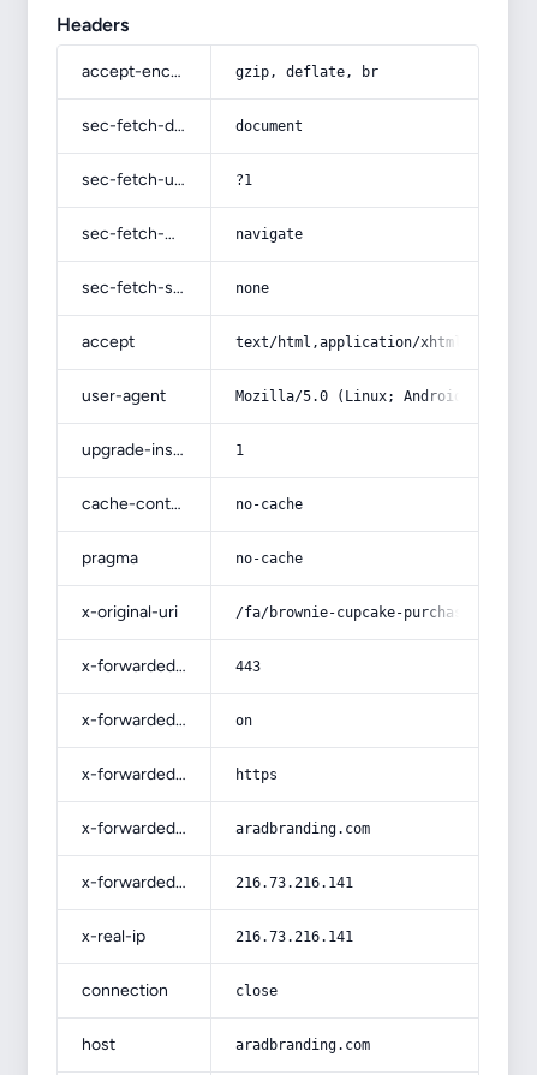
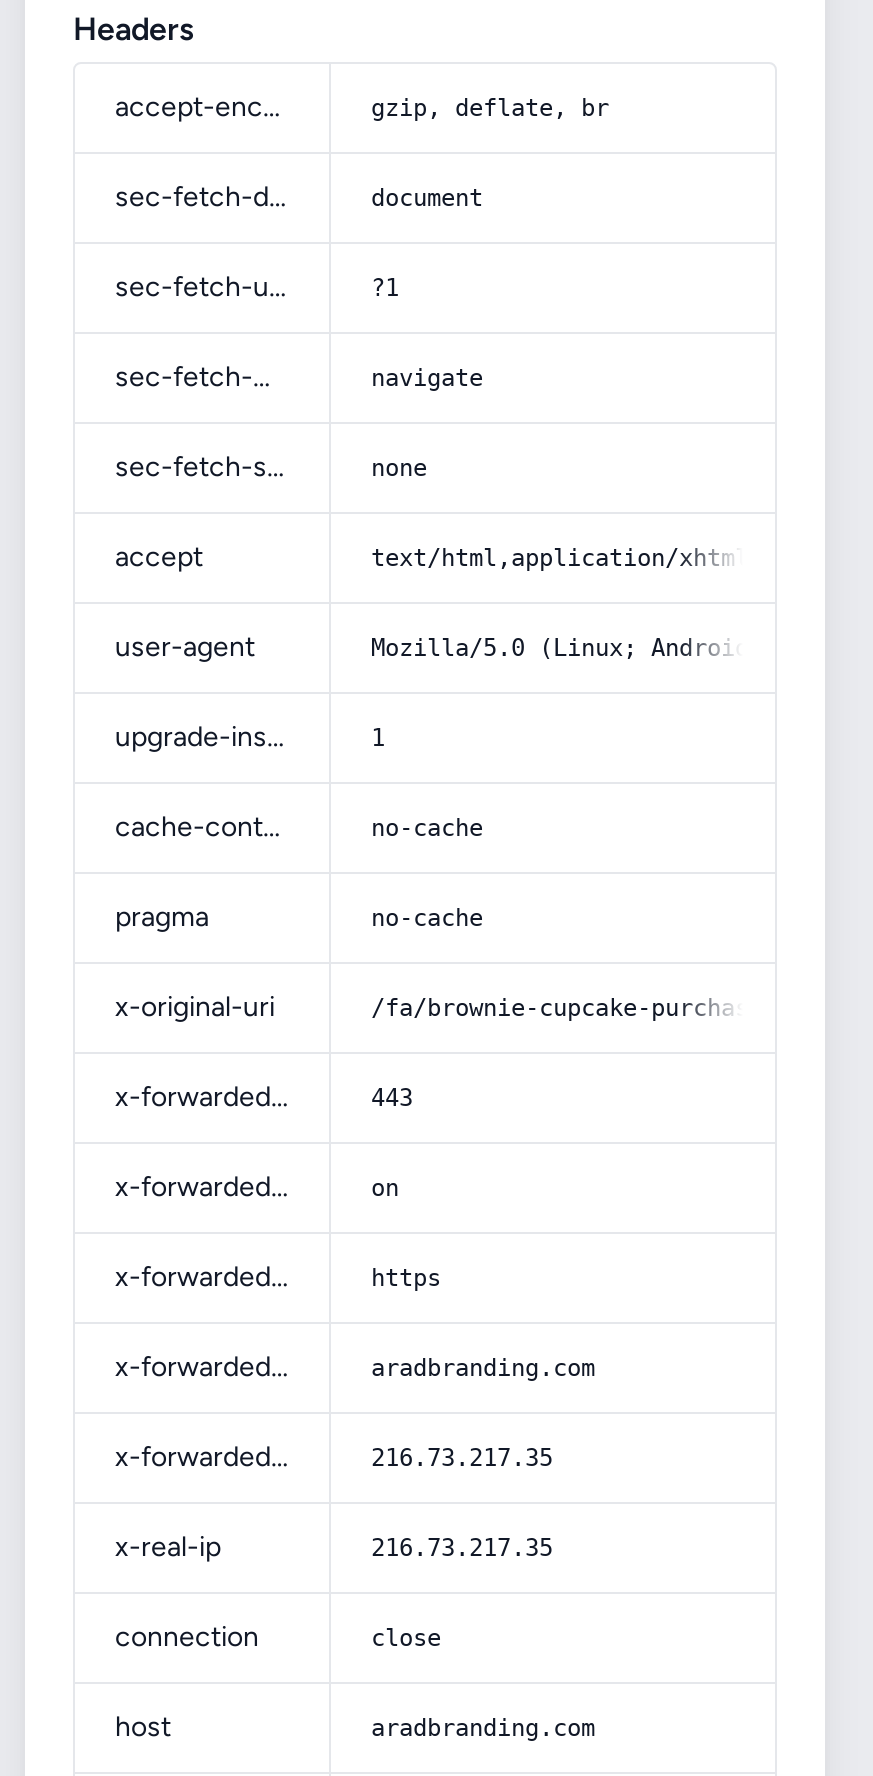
[235,874,353,891] 216.73.216.141 -> [371,1444,553,1472] 216.73.217.35
[235,928,353,945] 216.73.216.141 -> [371,1534,553,1562] 216.73.217.35

